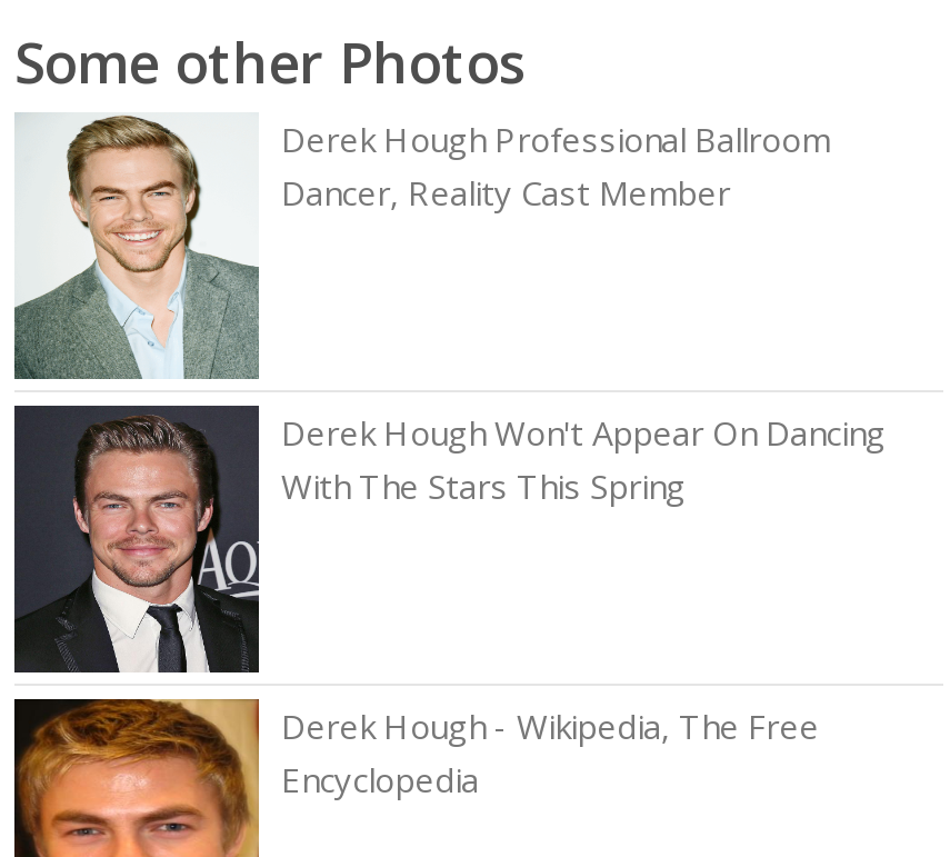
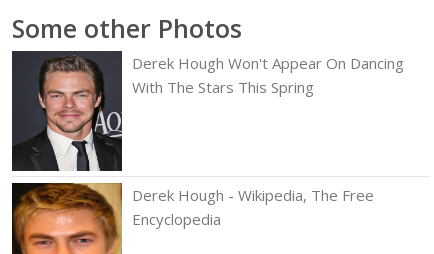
[14,112,830,379] [image] | Derek Hough Professional Ballroom | Dancer, Reality Cast Member -> none

